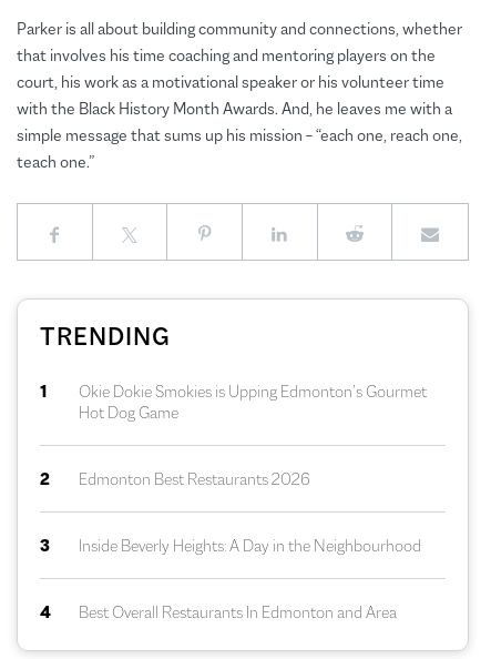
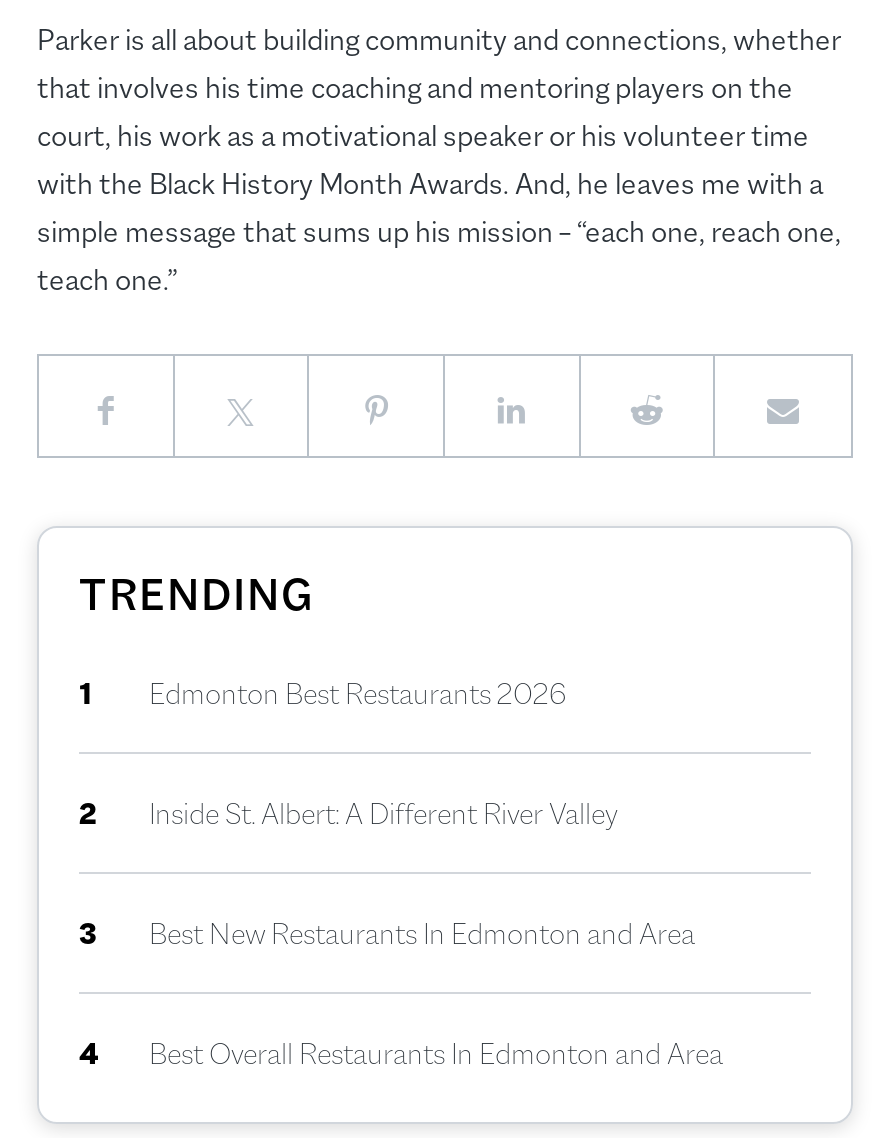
[79,380,427,422] Okie Dokie Smokies is Upping Edmonton’s Gourmet | Hot Dog Game -> none
moved [79,468,310,489] -> [149,674,567,712]: Edmonton Best Restaurants 2026
none -> [149,794,619,832] Inside St. Albert: A Different River Valley
[79,535,421,556] Inside Beverly Heights: A Day in the Neighbourhood -> [149,914,695,952] Best New Restaurants In Edmonton and Area

